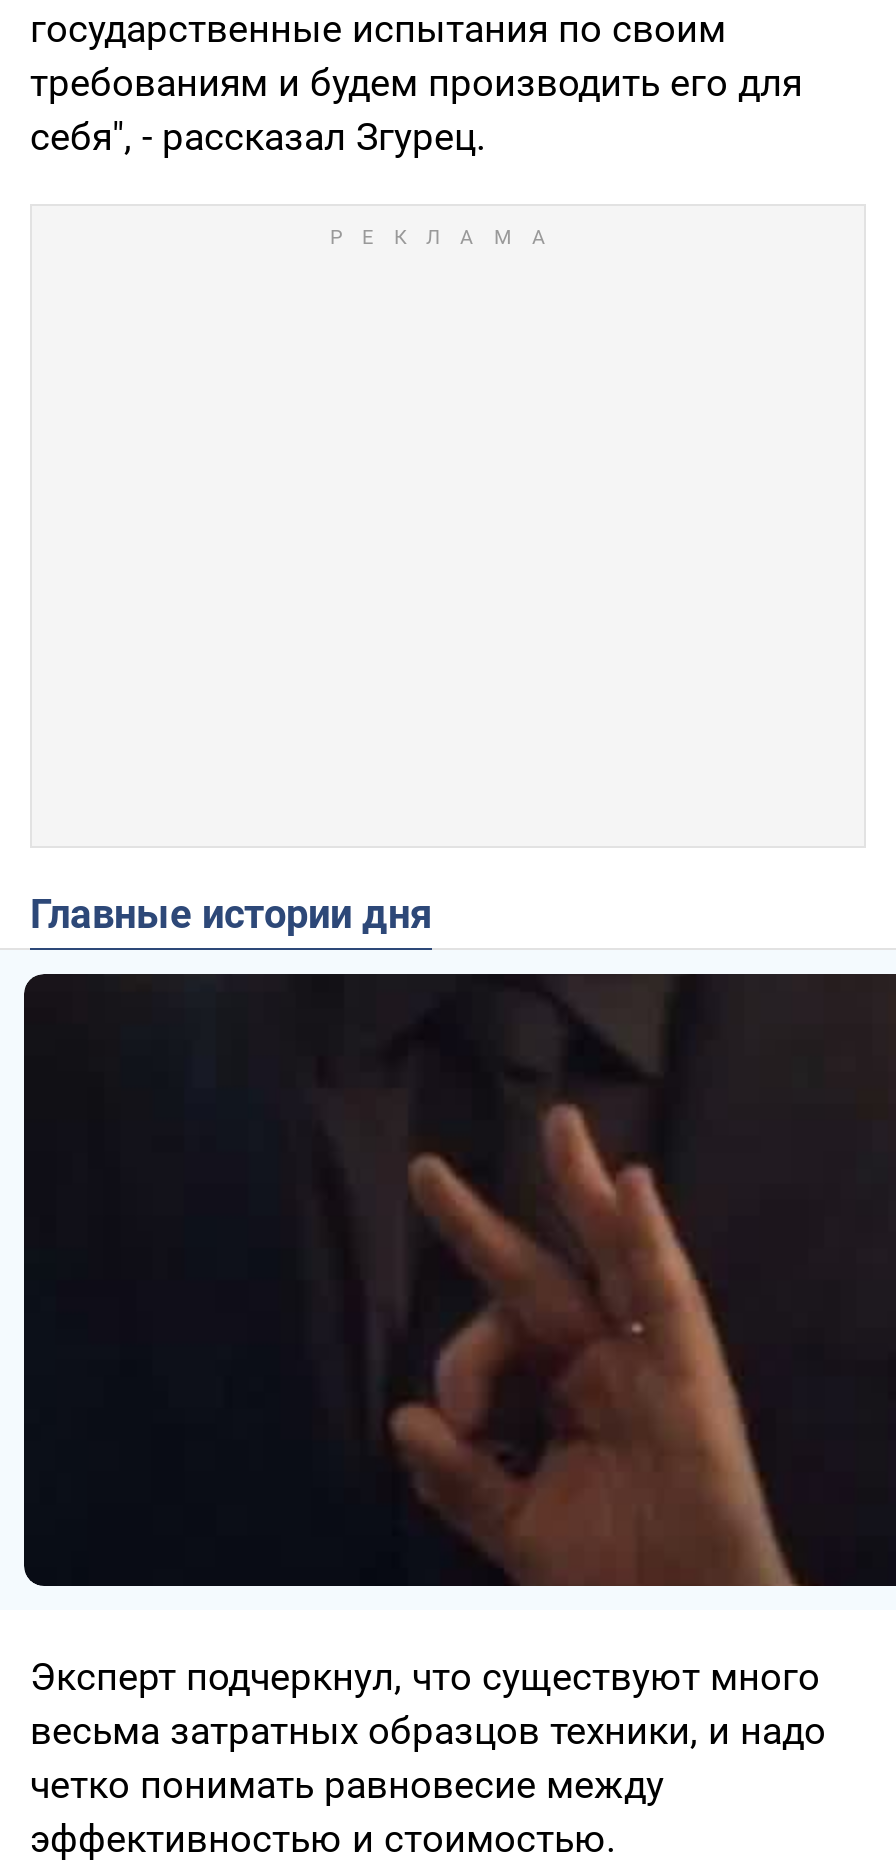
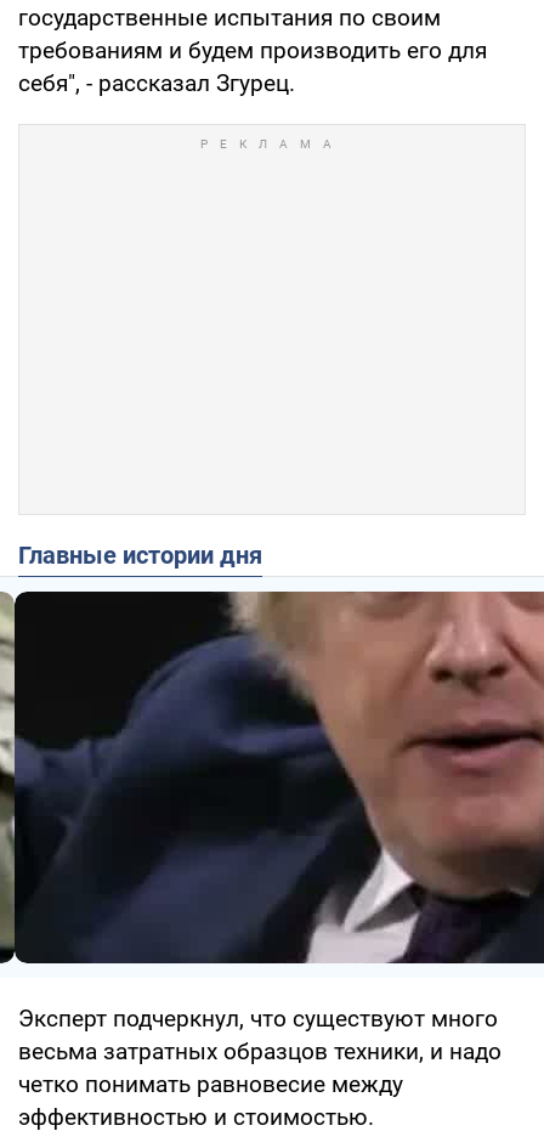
[6,972,890,1588] [image] -> [4,590,540,965] [image]

